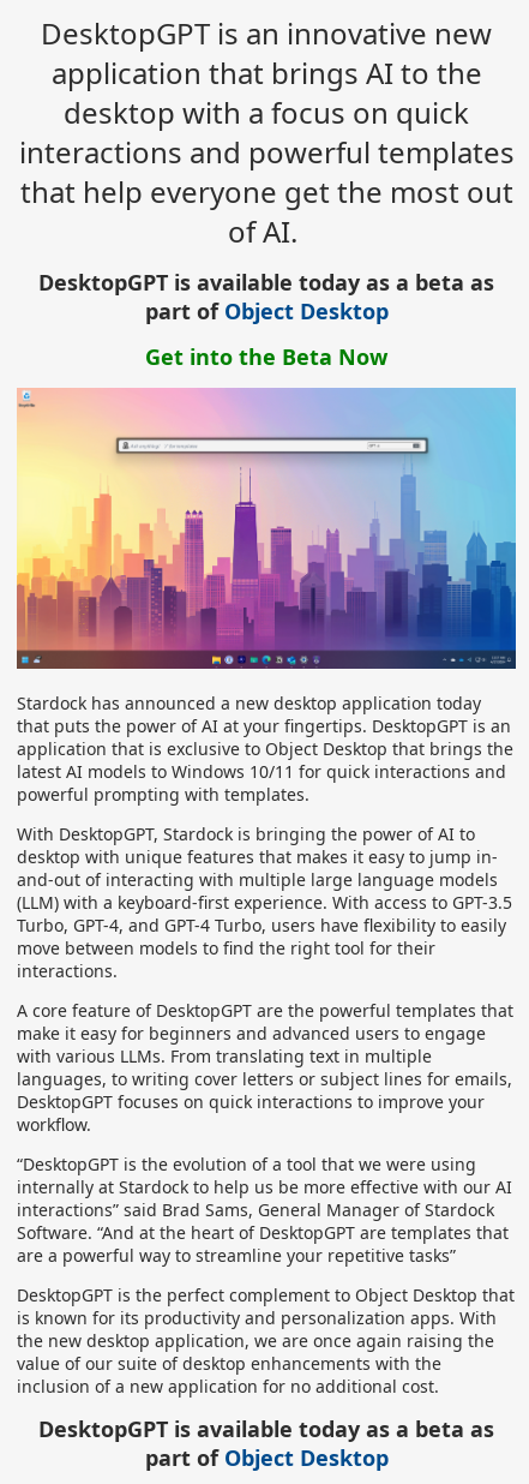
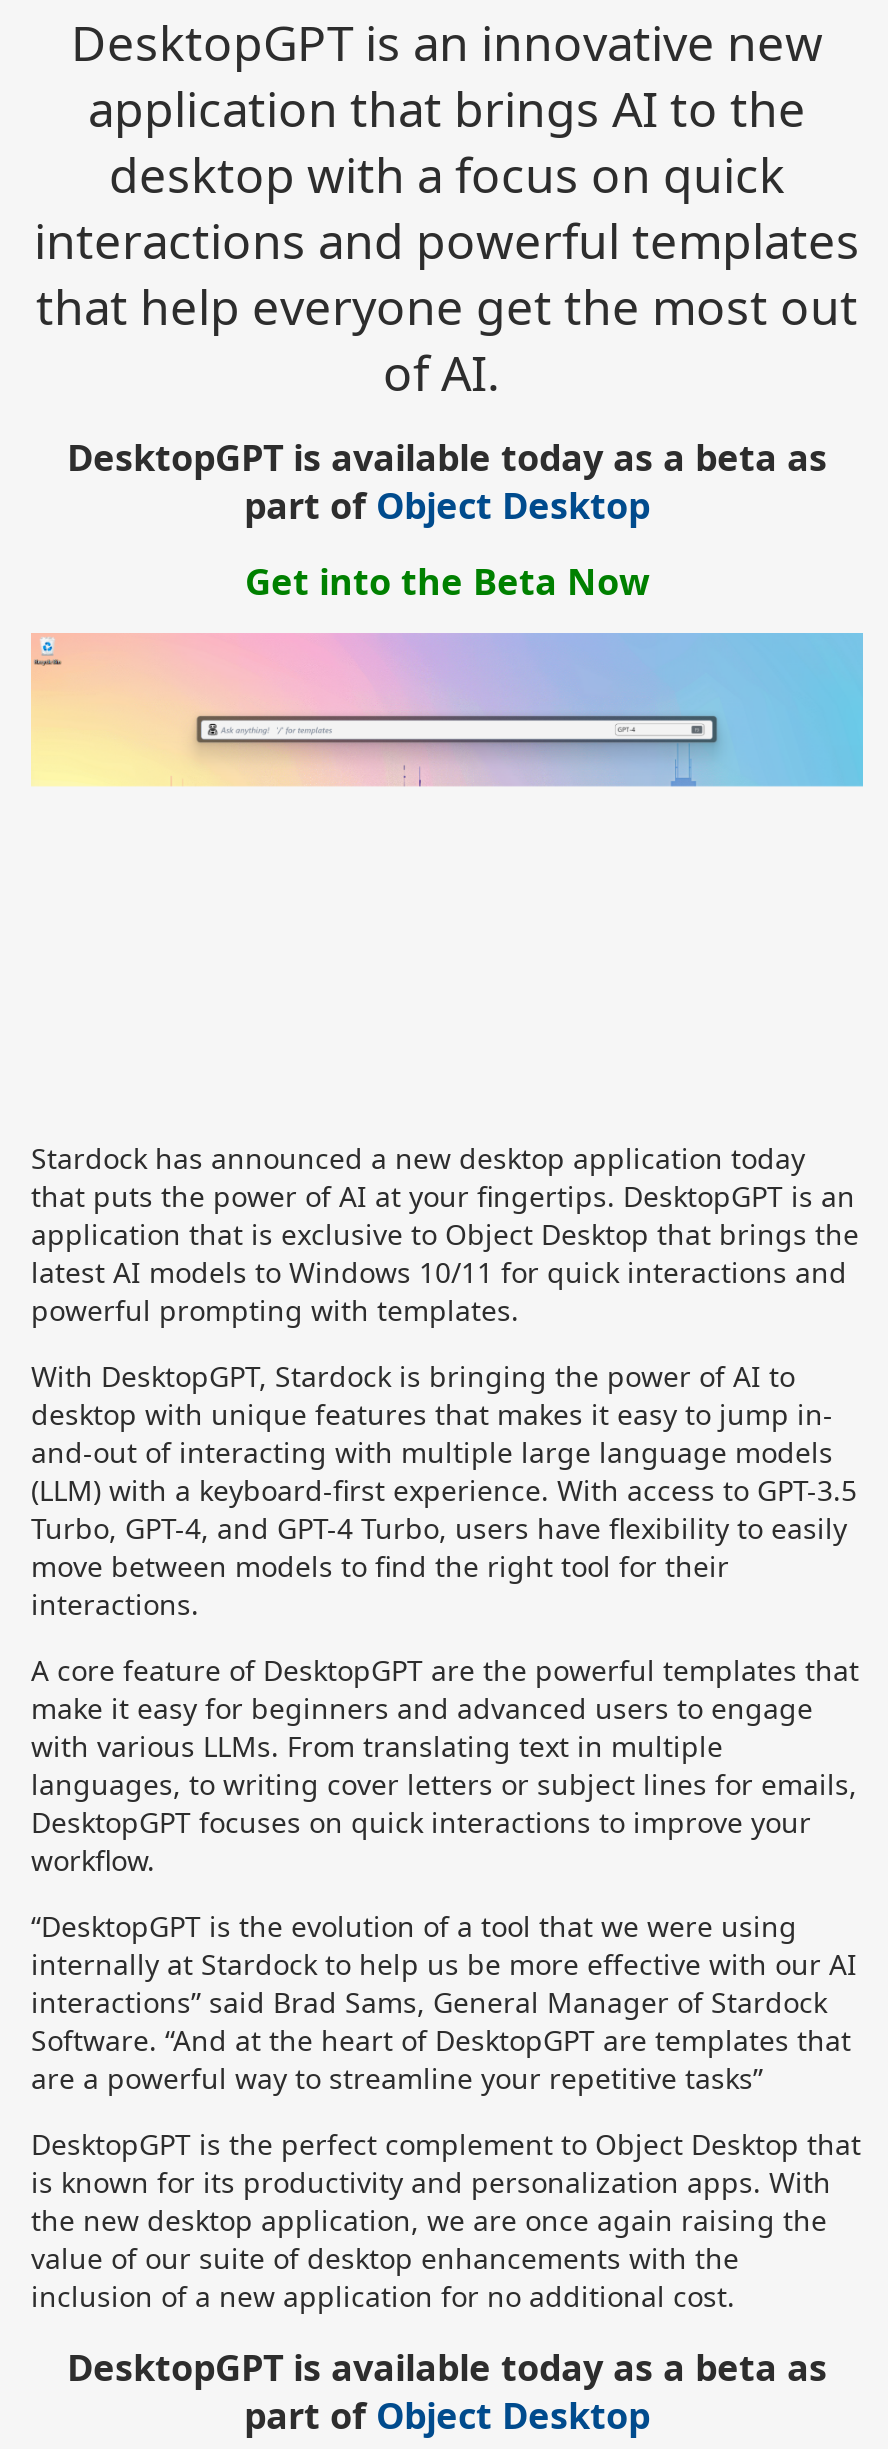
[16,480,517,670] [image] -> none

